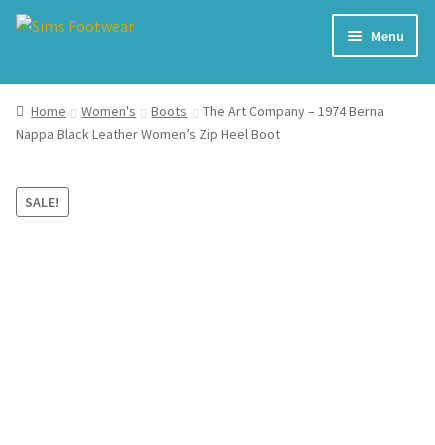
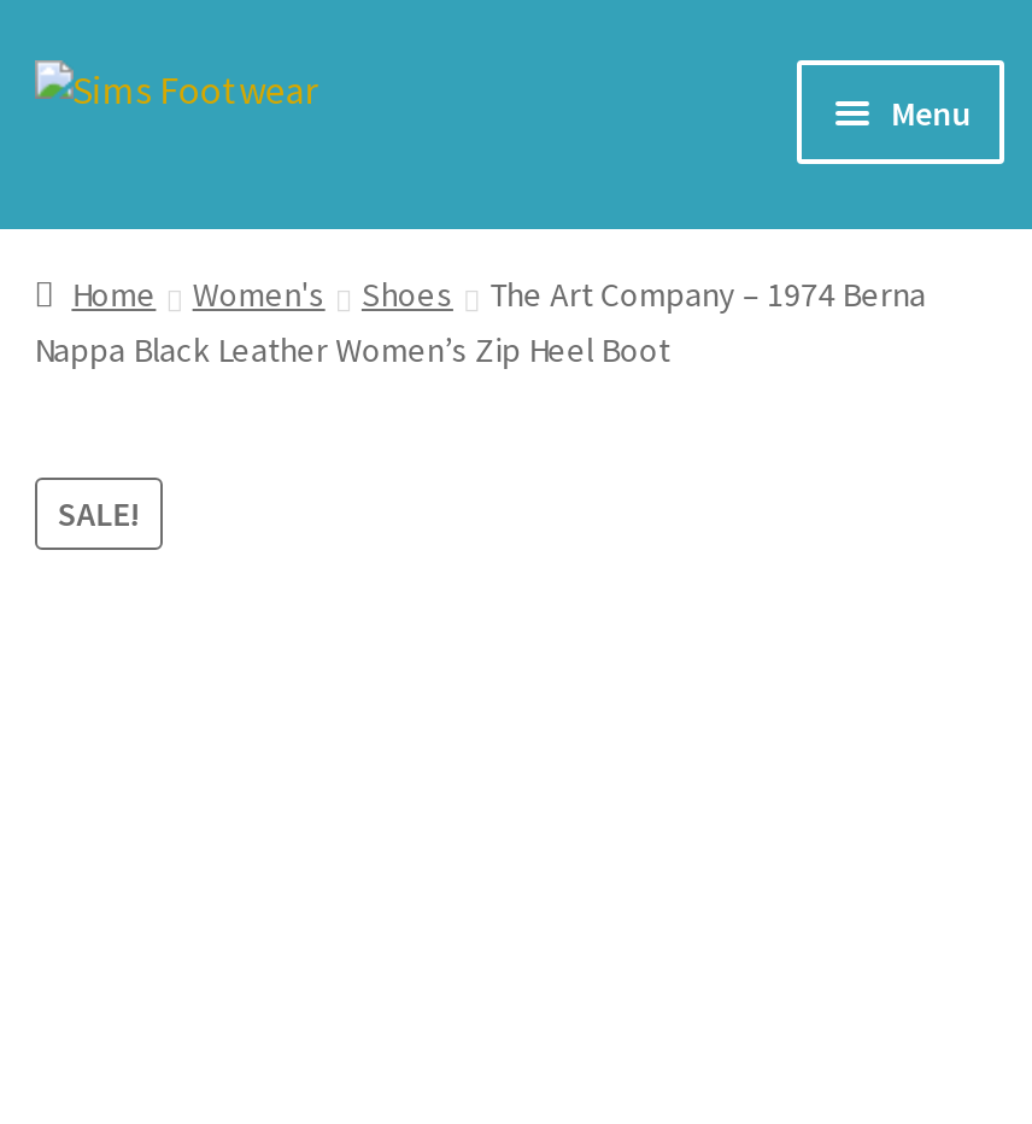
[151,102,187,120] Boots -> [362,273,453,316] Shoes

